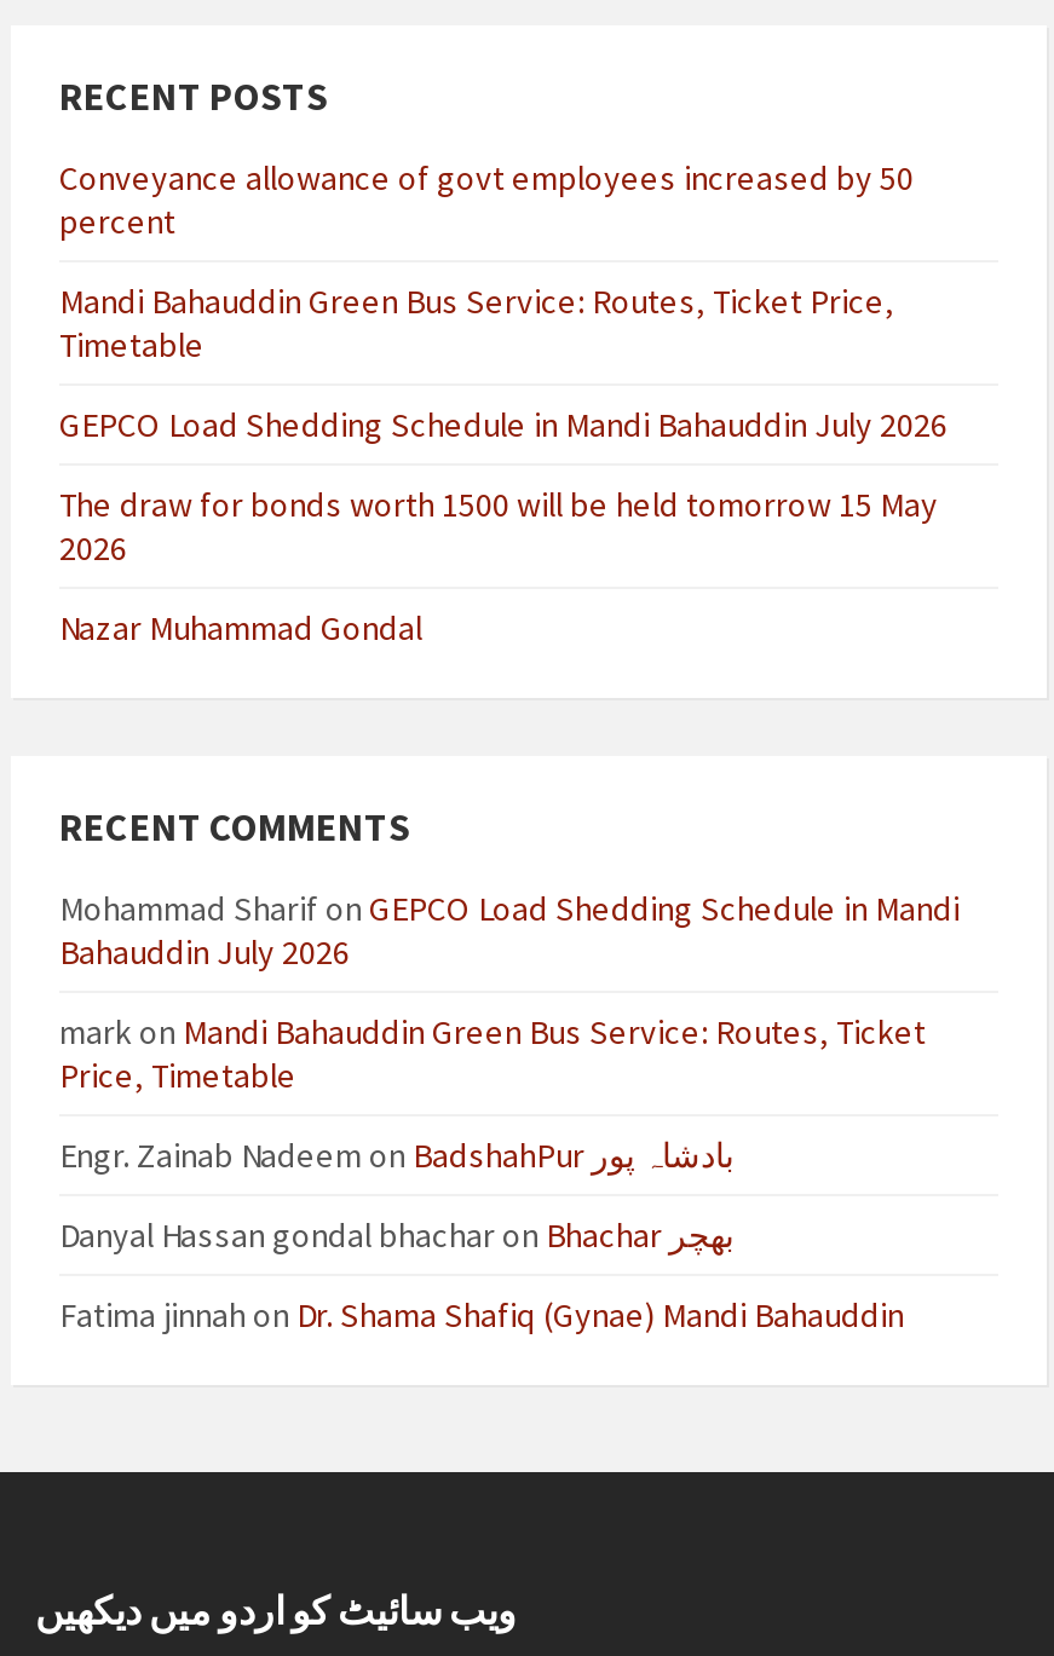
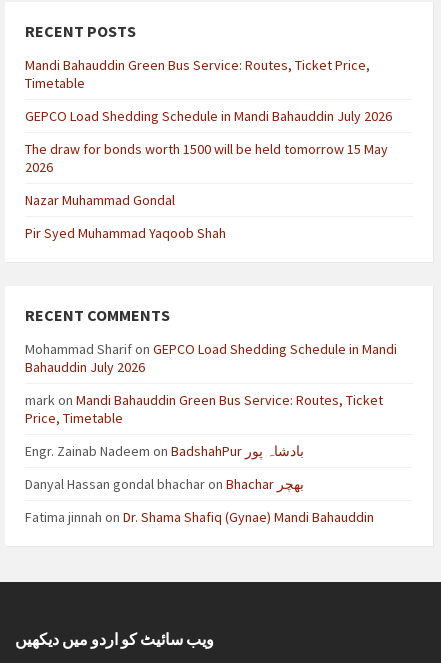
[59,157,914,244] Conveyance allowance of govt employees increased by 50 | percent -> none
moved [59,281,948,651] -> [25,56,392,209]: Mandi Bahauddin Green Bus Service: Routes, Ticket Price, | Timetable | GEPCO Load Shedding Schedule in Mandi Bahauddin July 2026 | The draw for bonds worth 1500 will be held tomorrow 15 May | 2026 | Nazar Muhammad Gondal
none -> [25,224,226,242] Pir Syed Muhammad Yaqoob Shah

